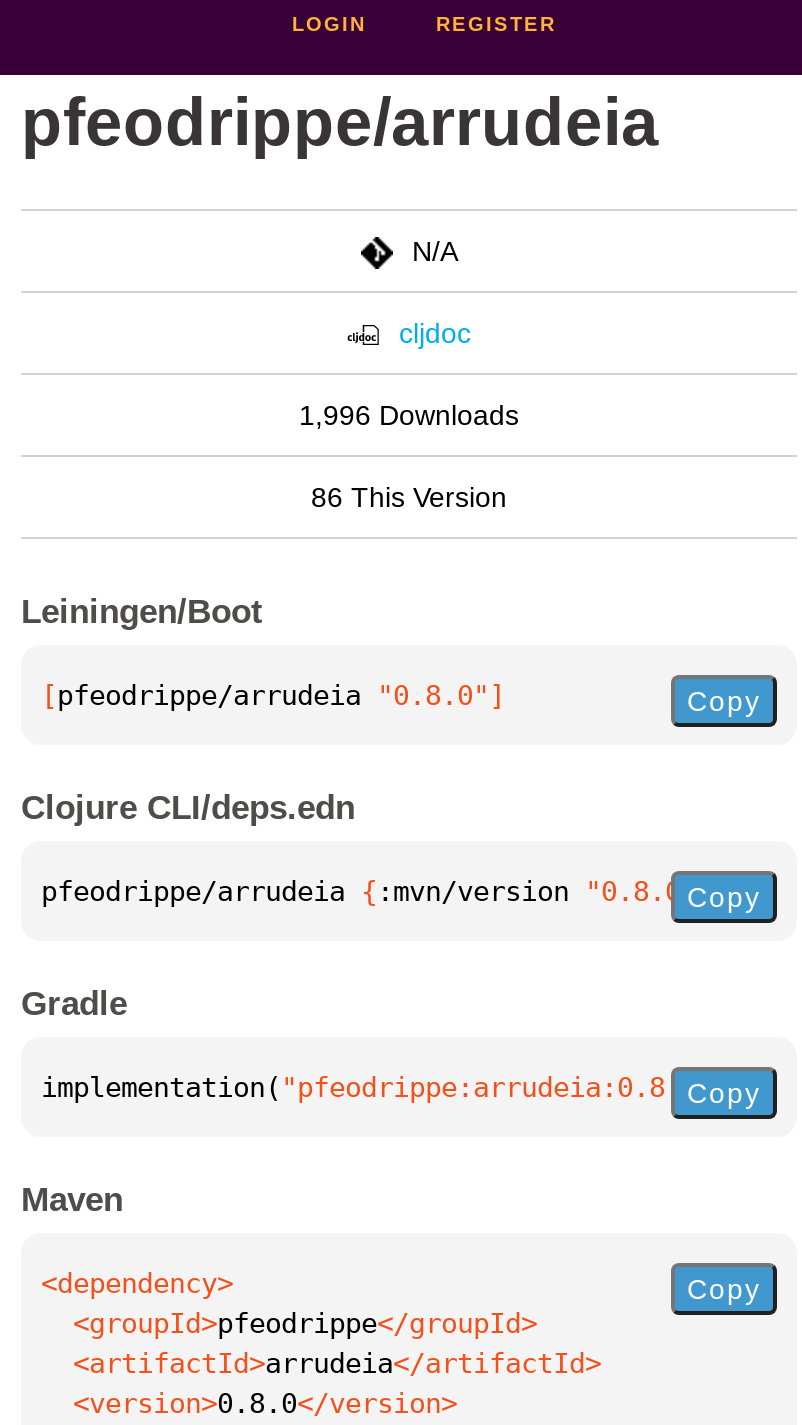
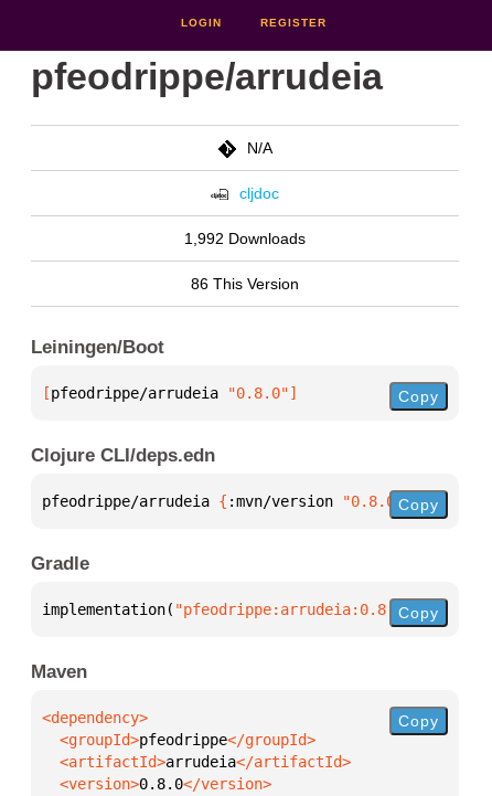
[299,399,519,431] 1,996 Downloads -> [184,230,306,247] 1,992 Downloads

